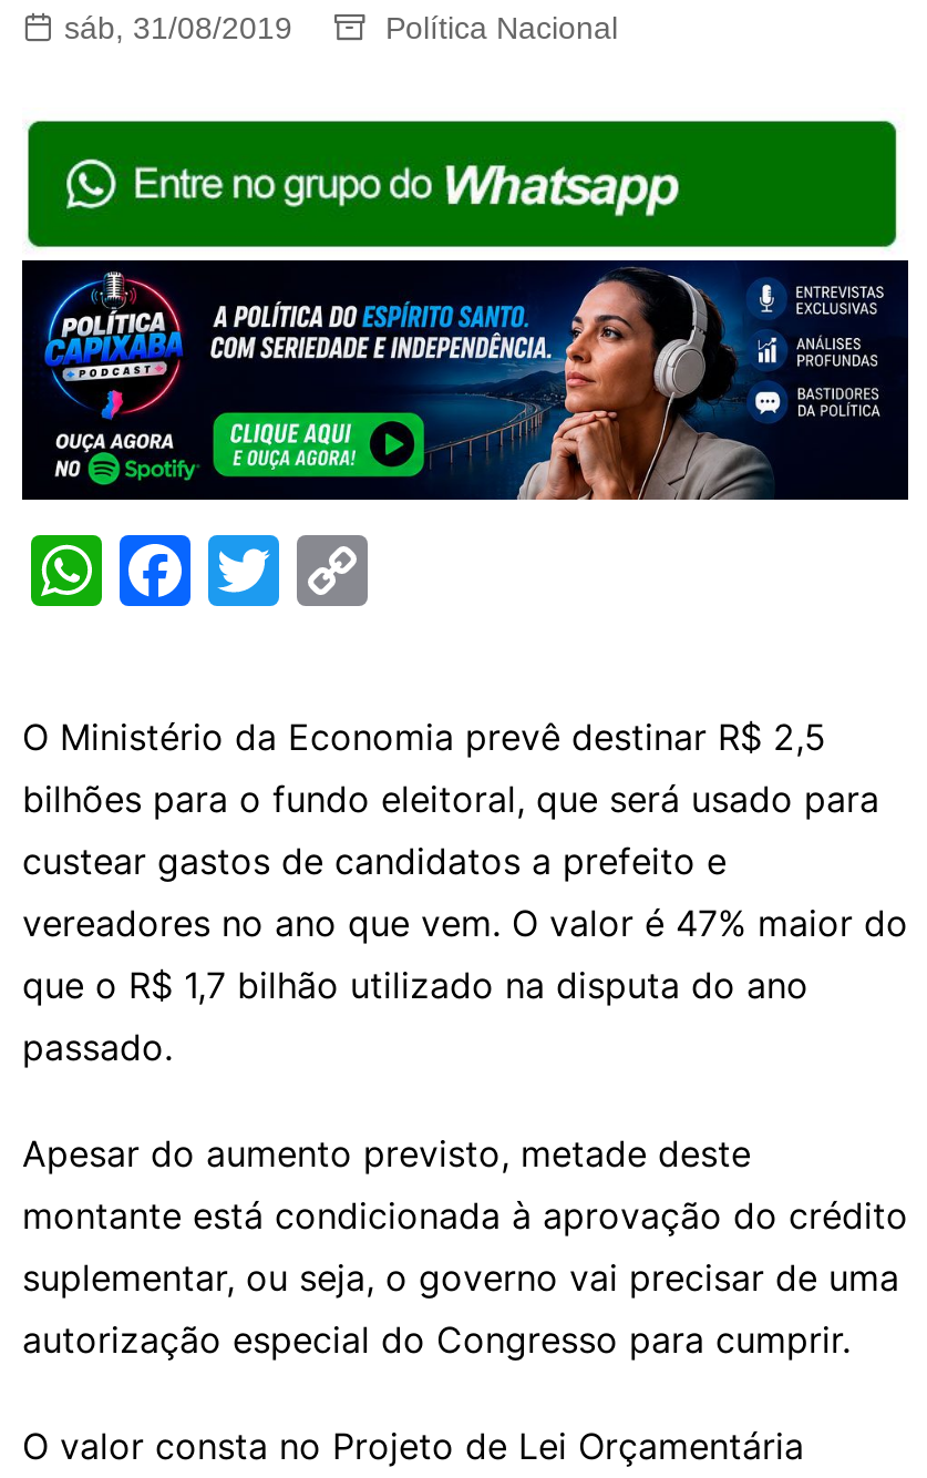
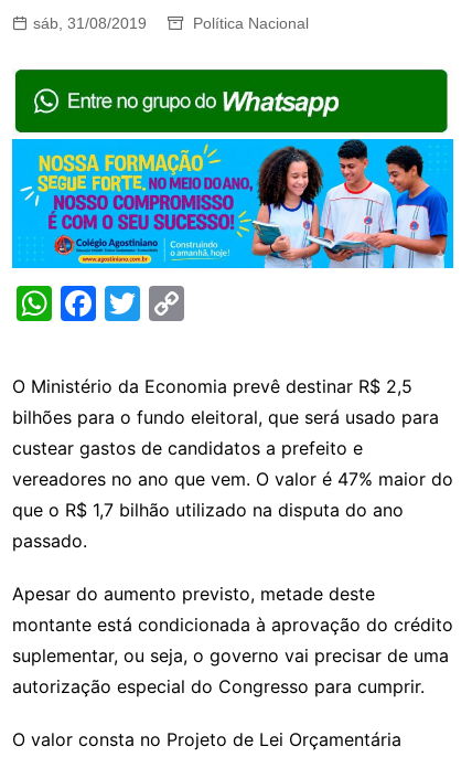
[20,258,910,502] [image] -> [11,138,454,269] [image]

